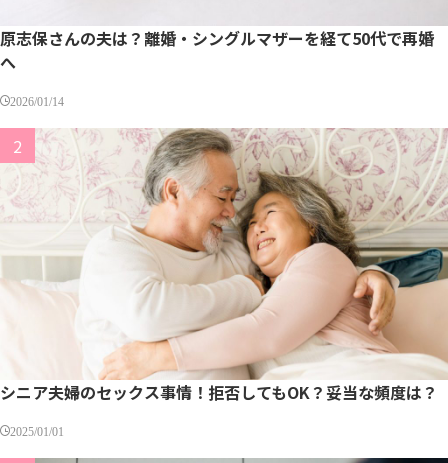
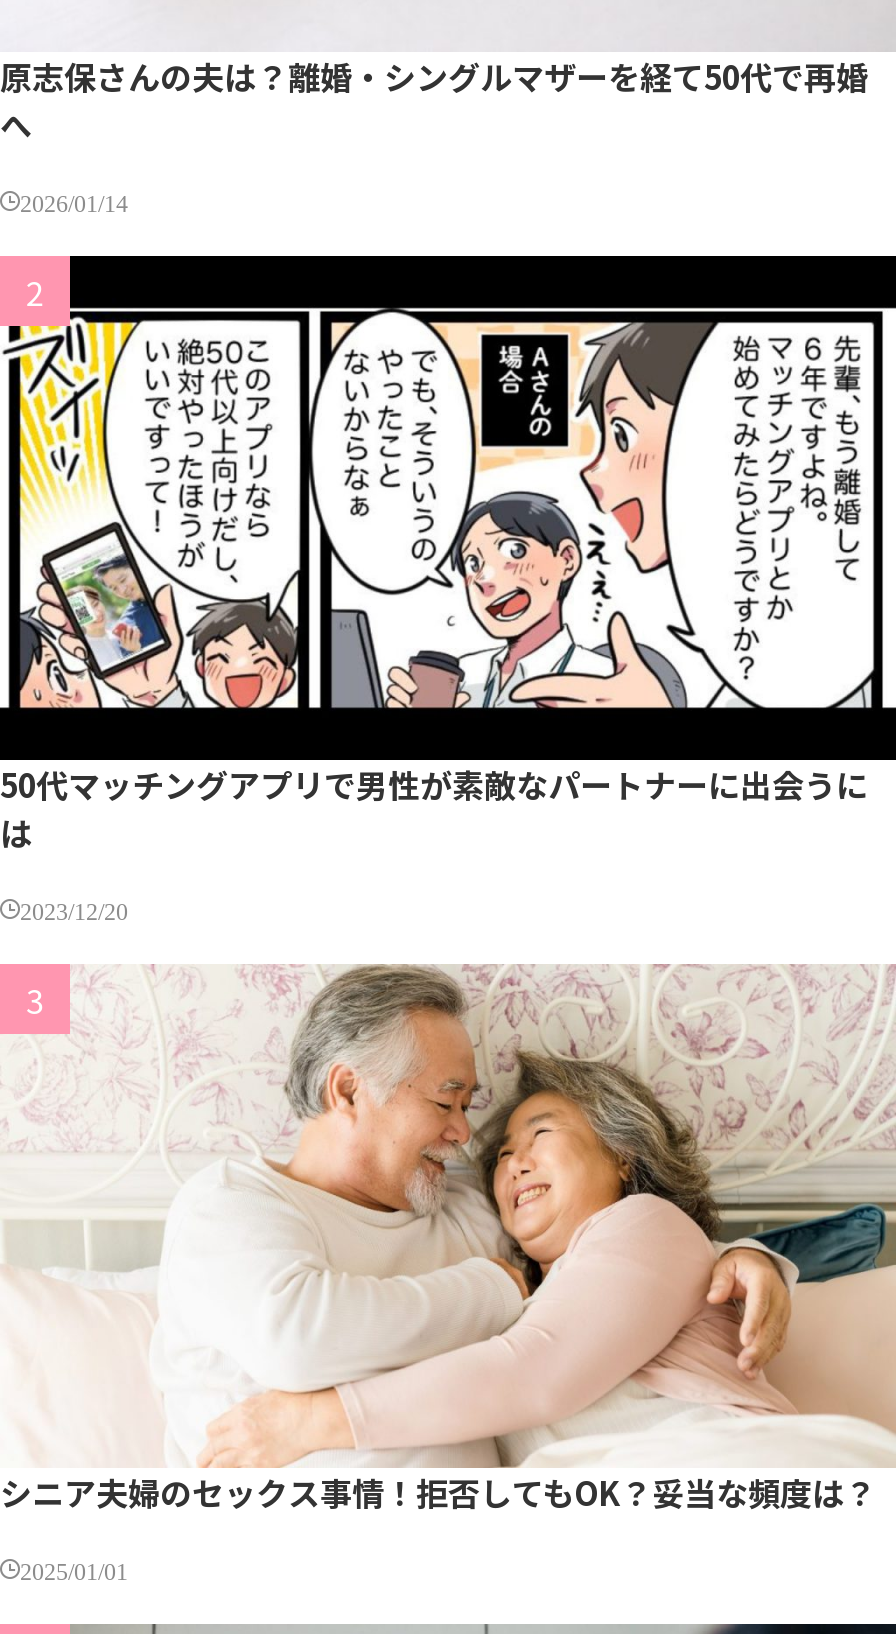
none -> [0,254,890,922] [image] | 50代マッチングアプリで男性が素敵なパートナーに出会うに | は | 2023/12/20

